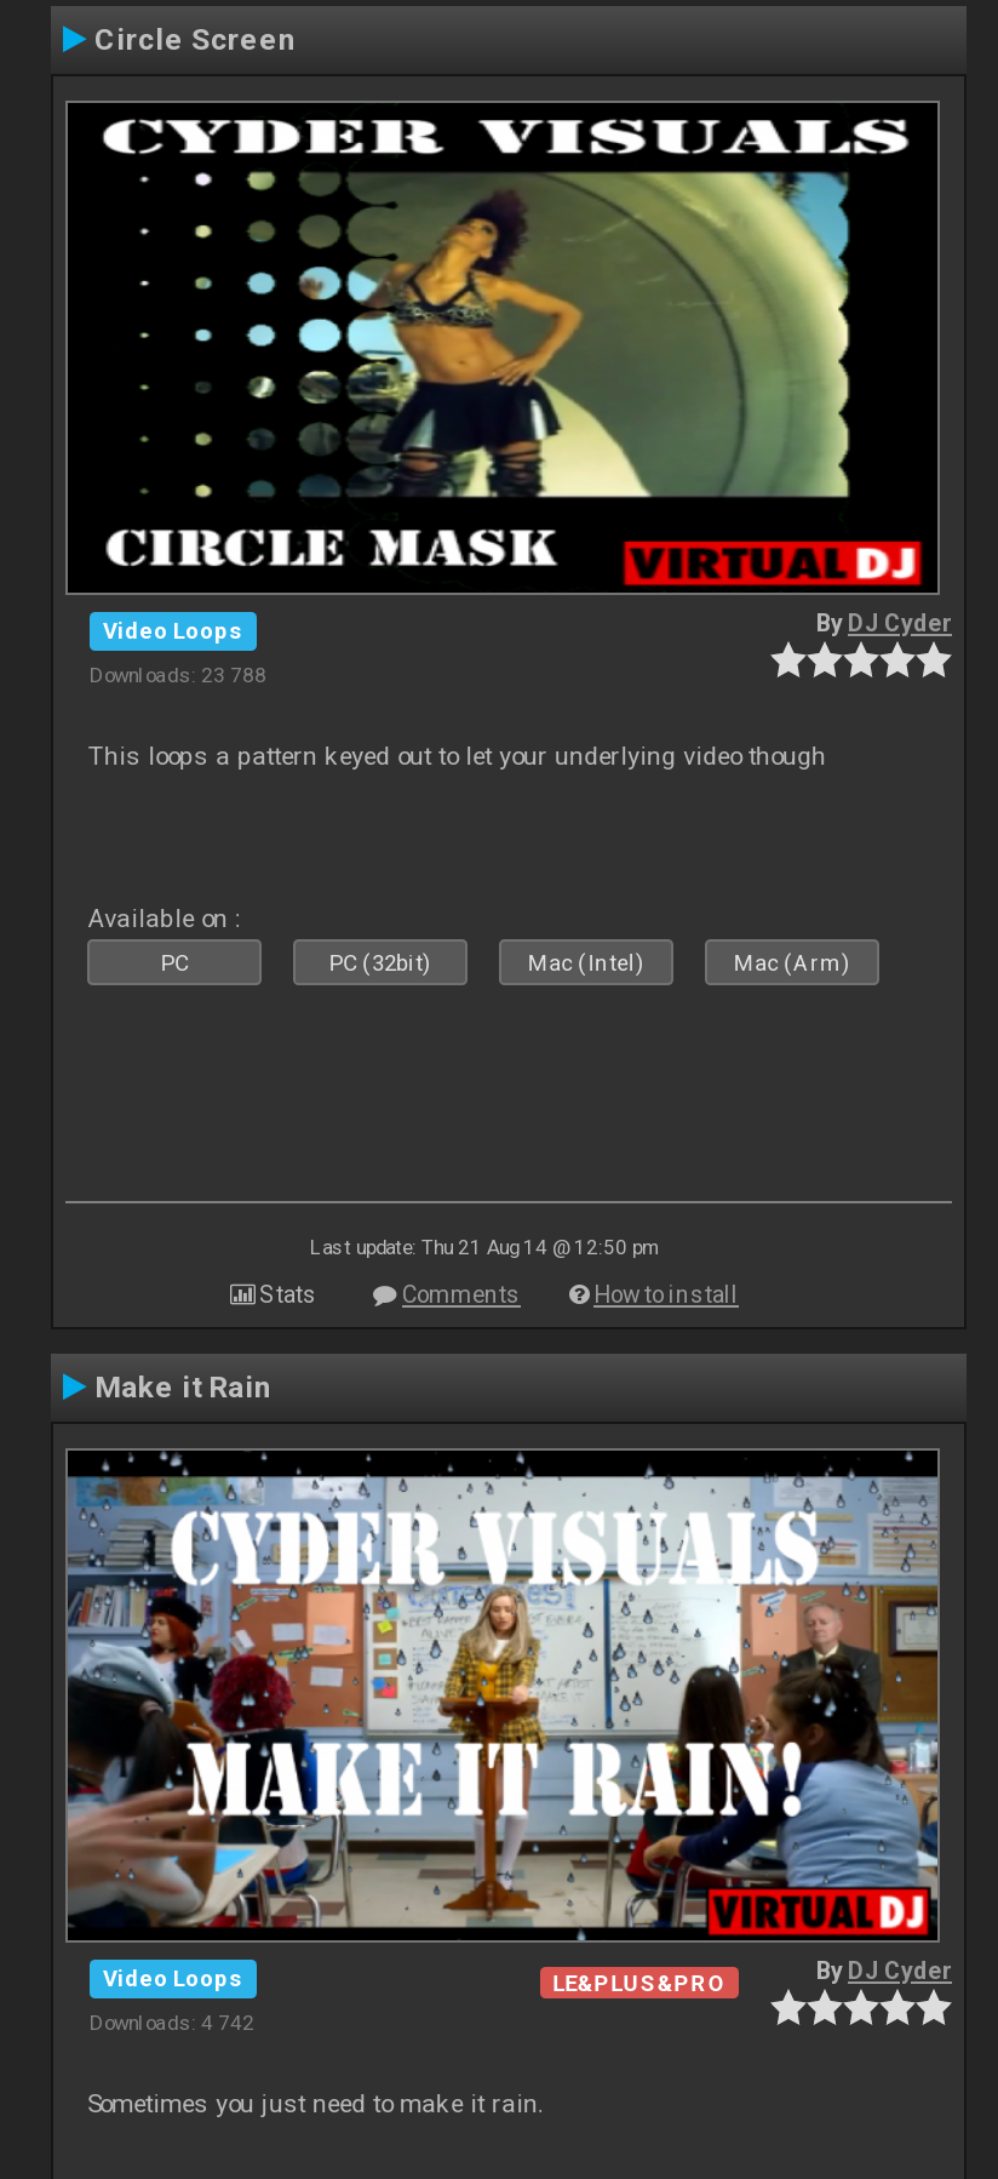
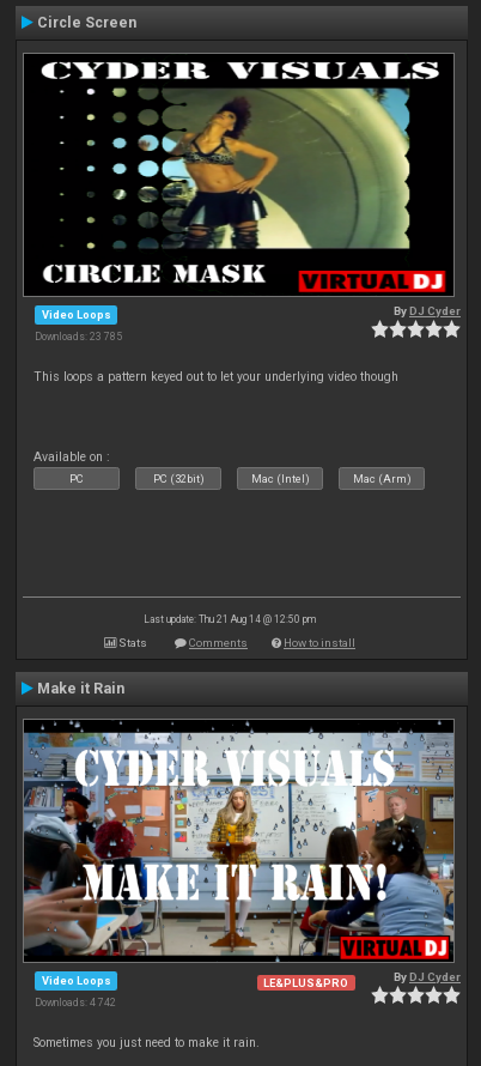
[90,662,266,686] Downloads: 23 788 -> [35,330,122,342] Downloads: 23 785

